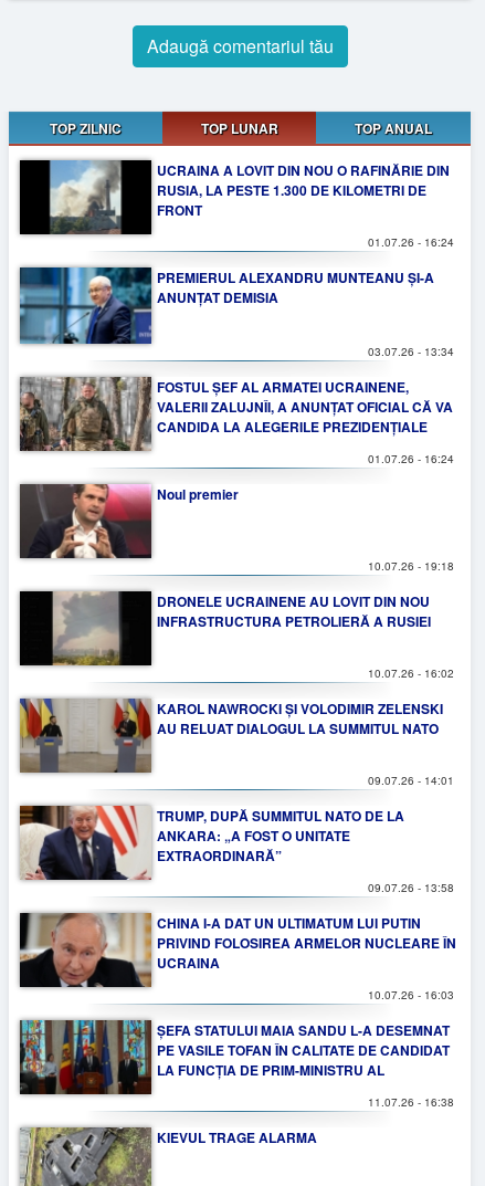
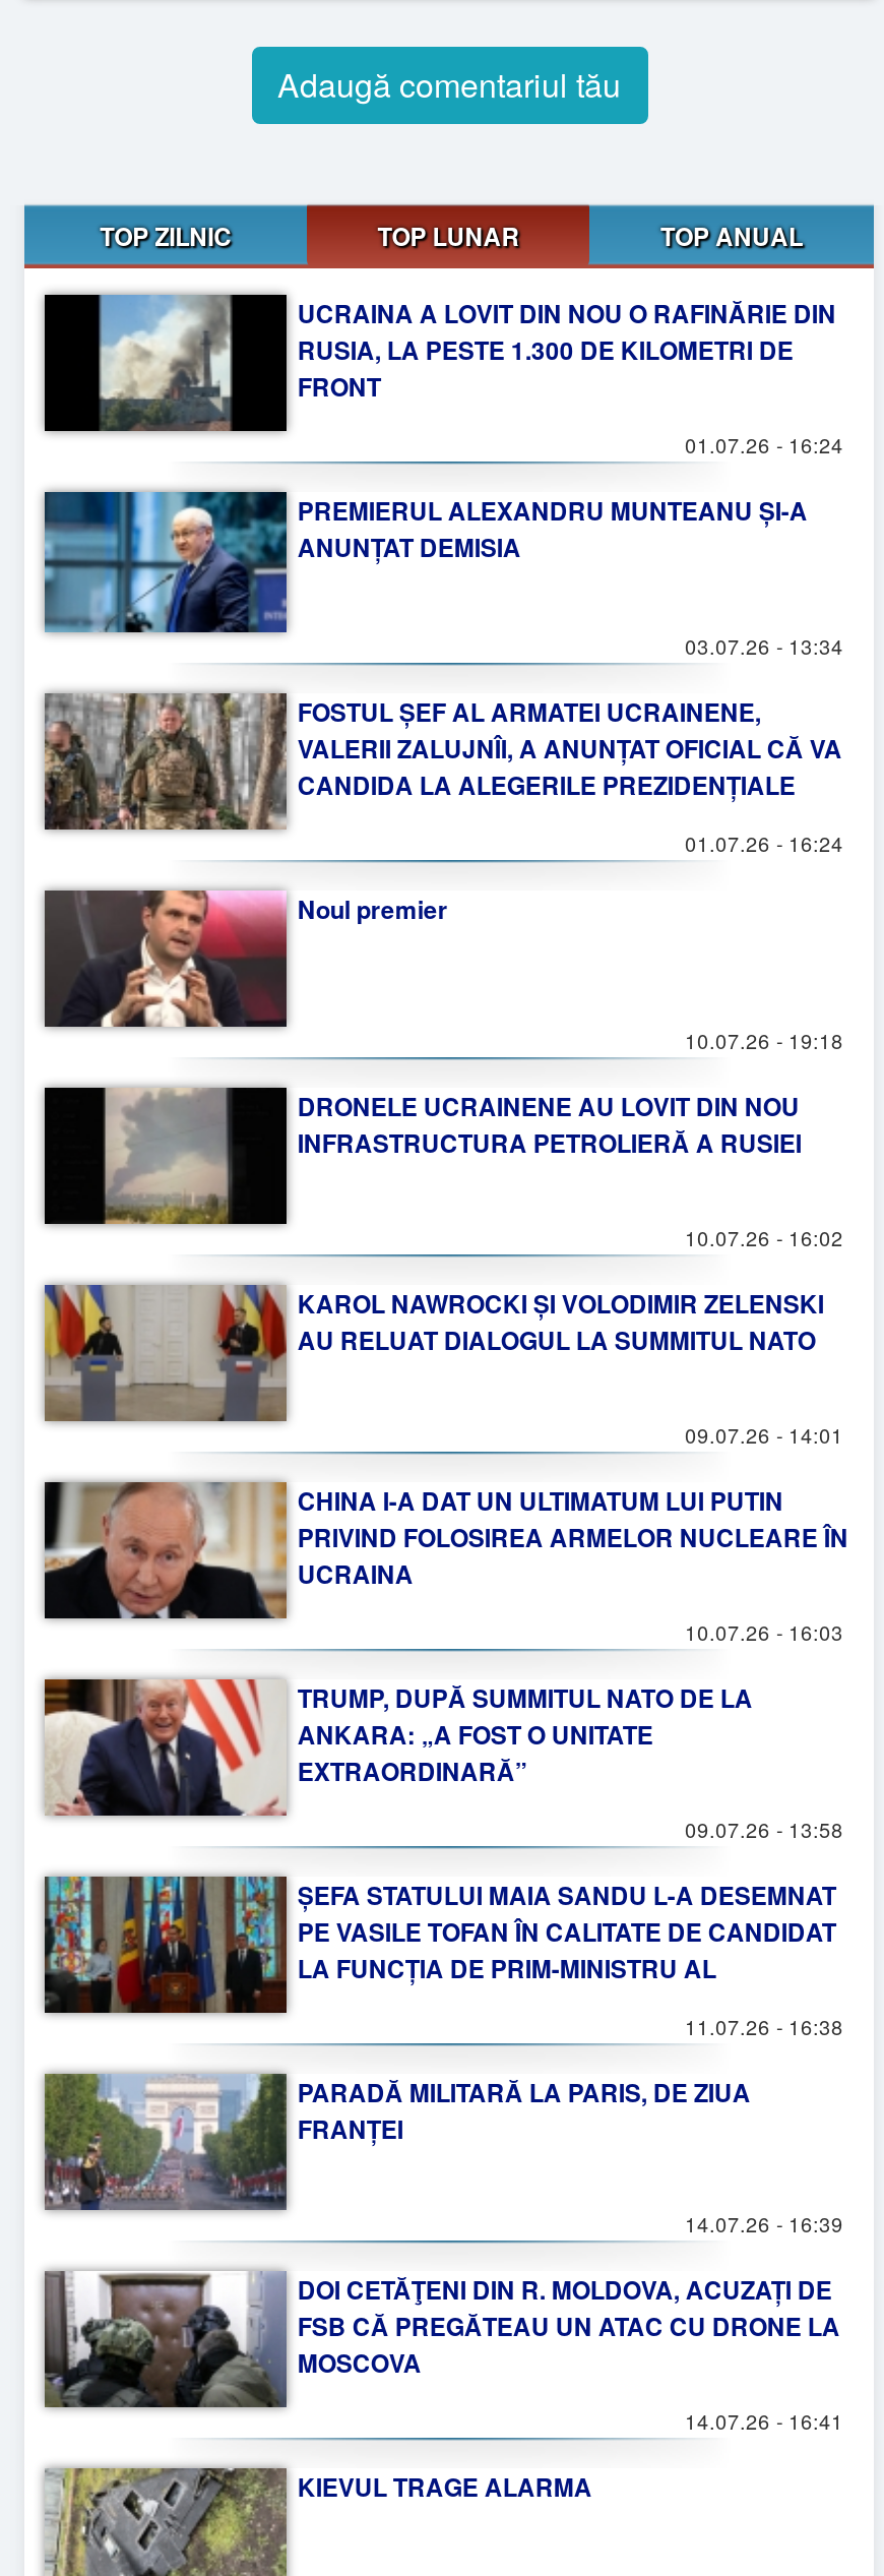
moved [20,913,457,1002] -> [43,1482,848,1646]: [image] | CHINA I-A DAT UN ULTIMATUM LUI PUTIN | PRIVIND FOLOSIREA ARMELOR NUCLEARE ÎN | UCRAINA | 10.07.26 - 16:03
none -> [43,2073,843,2435] [image] | PARADĂ MILITARĂ LA PARIS, DE ZIUA | FRANȚEI | 14.07.26 - 16:39 | DOI CETĂŢENI DIN R. MOLDOVA, ACUZAȚI DE | FSB CĂ PREGĂTEAU UN ATAC CU DRONE LA | MOSCOVA | 14.07.26 - 16:41
none -> [45,2271,287,2407] [image]

